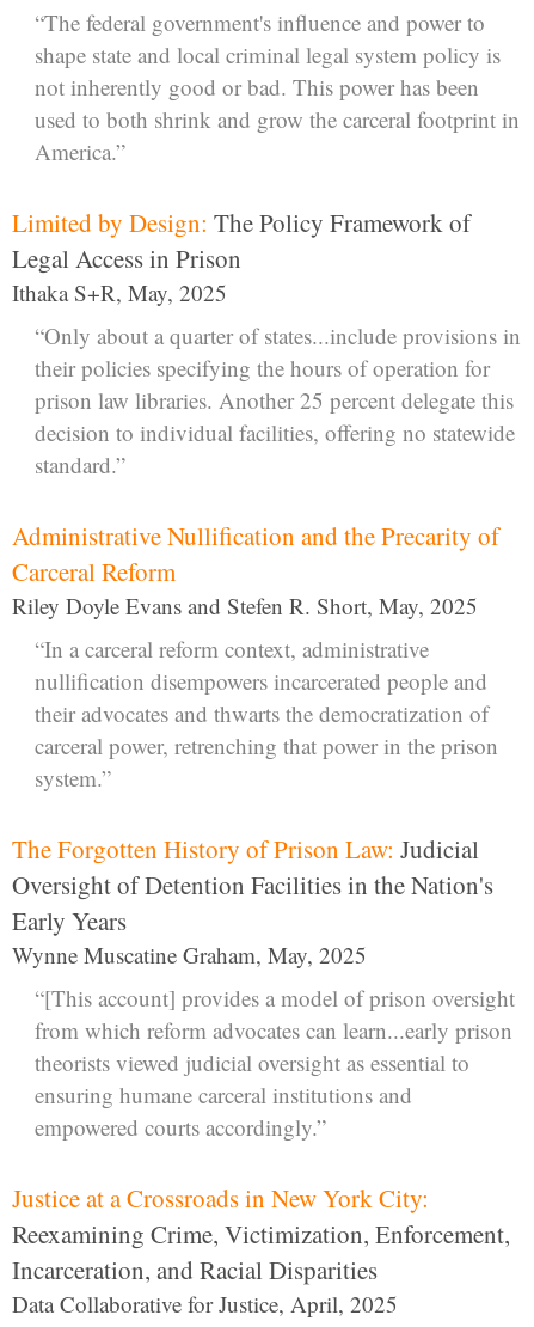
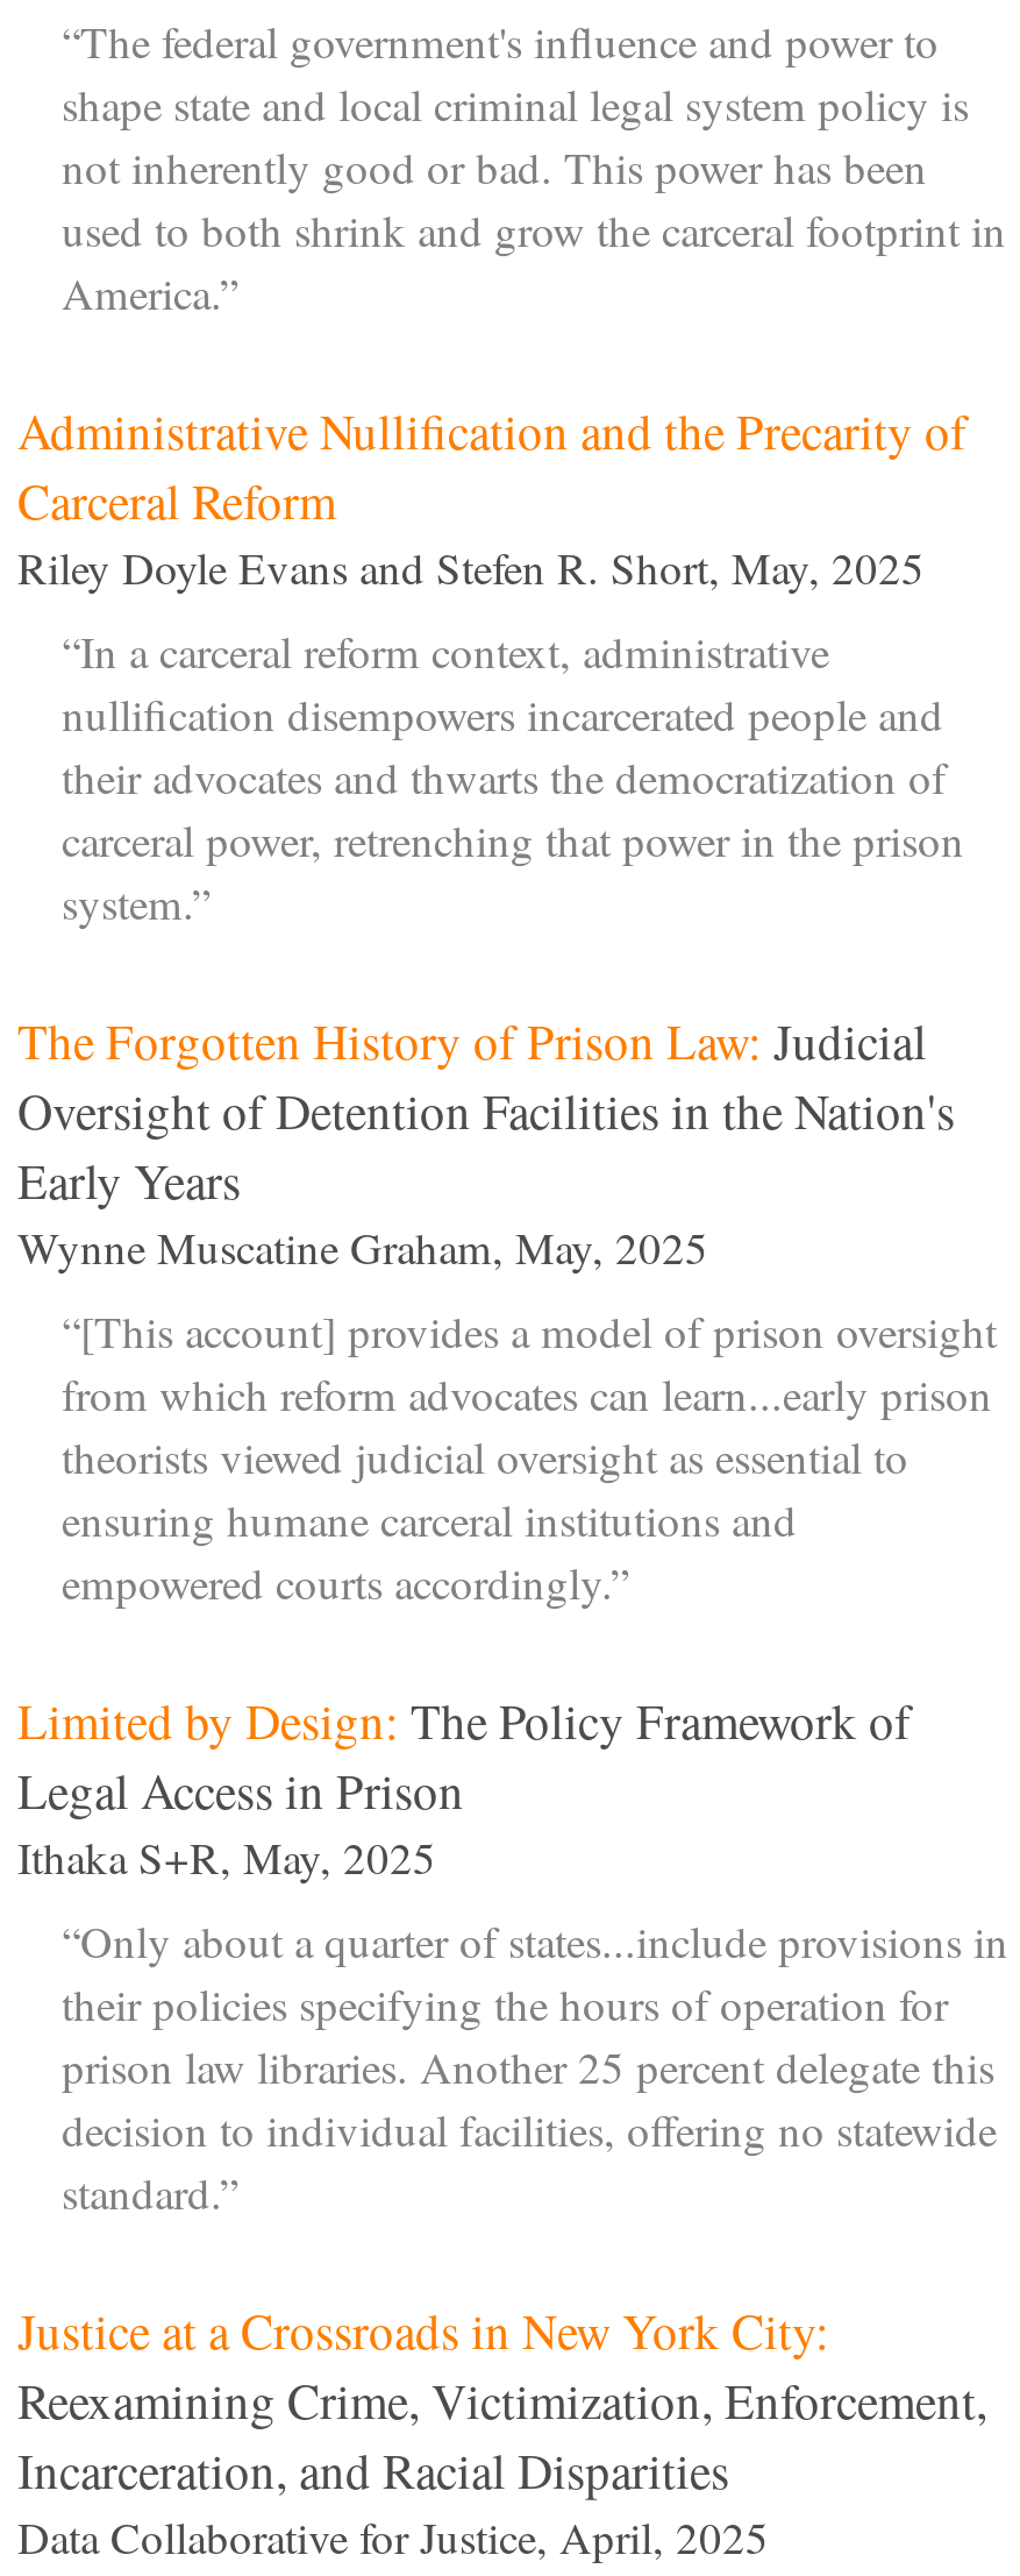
moved [12,205,521,479] -> [17,1687,1008,2221]: Limited by Design: The Policy Framework of | Legal Access in Prison | Ithaka S+R, May, 2025 | “Only about a quarter of states...include provisions in | their policies specifying the hours of operation for | prison law libraries. Another 25 percent delegate this | decision to individual facilities, offering no statewide | standard.”
moved [12,518,515,1142] -> [17,397,997,1611]: Administrative Nullification and the Precarity of | Carceral Reform | Riley Doyle Evans and Stefen R. Short, May, 2025 | ... | ensuring humane carceral institutions and | empowered courts accordingly.”

